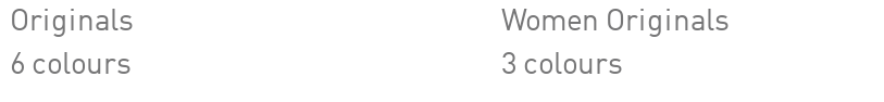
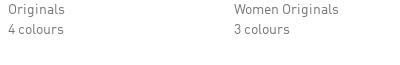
[10,50,132,81] 6 colours -> [8,23,64,37] 4 colours

